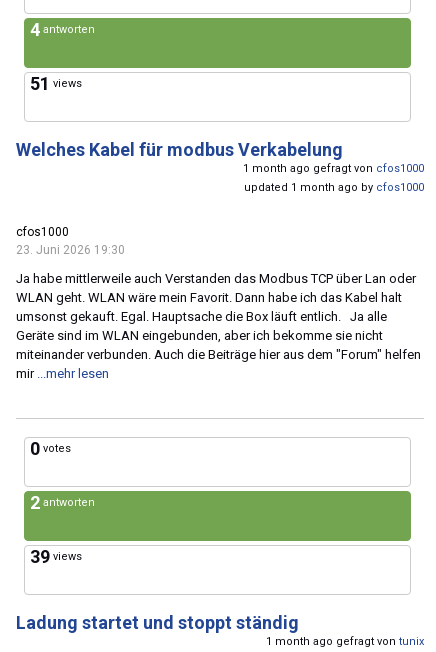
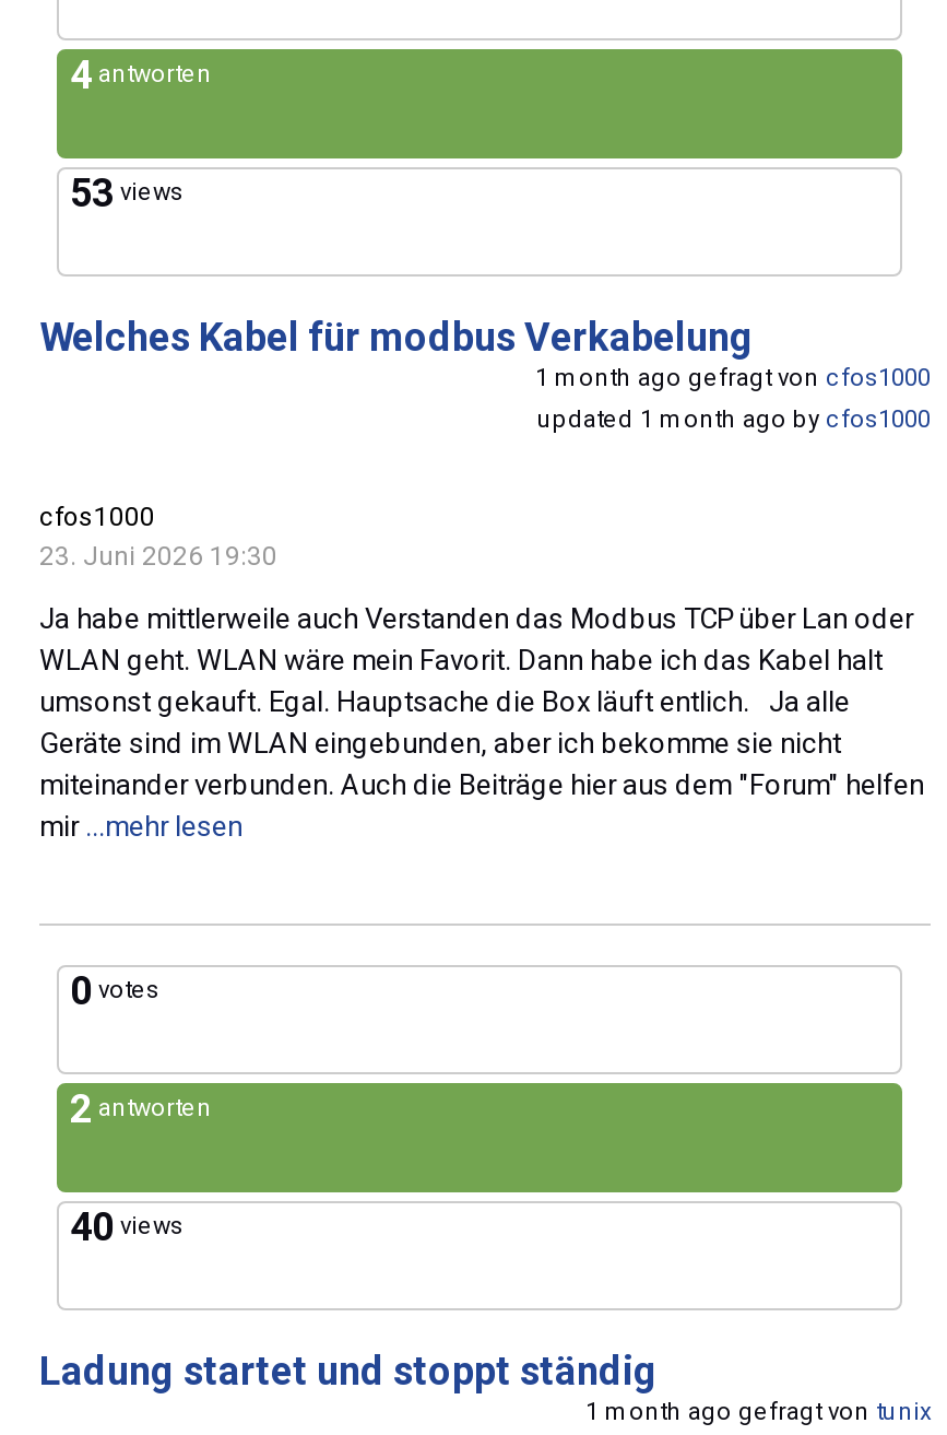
[30,73,82,94] 51 views -> [70,169,184,215] 53 views
[30,546,82,567] 39 views -> [70,1203,184,1249] 40 views

